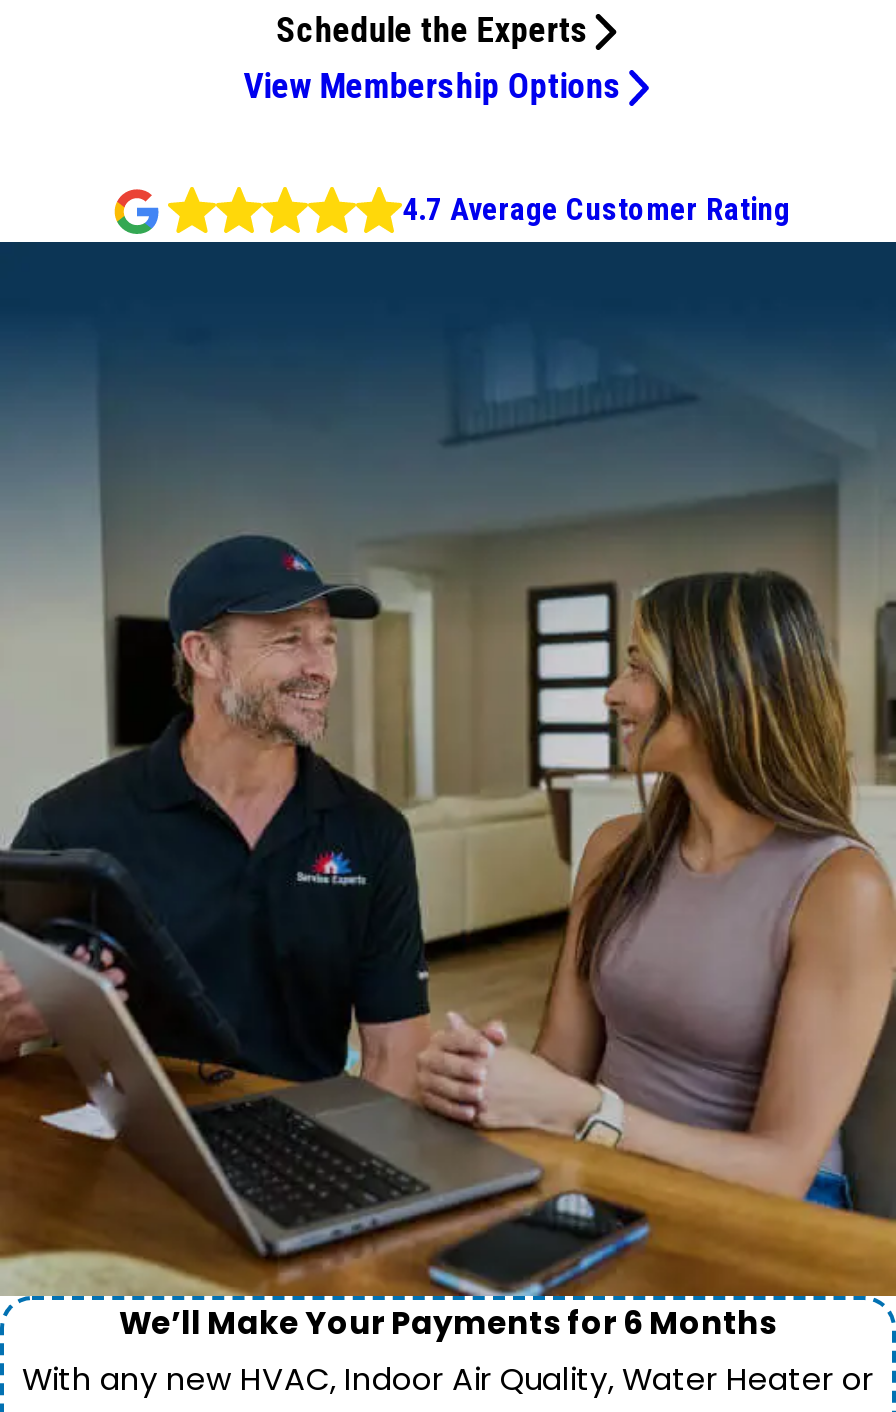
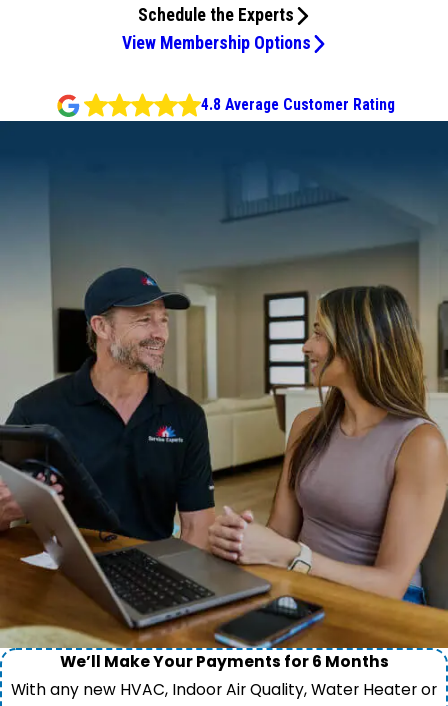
[402,192,790,228] 4.7 Average Customer Rating -> [201,96,395,114] 4.8 Average Customer Rating

